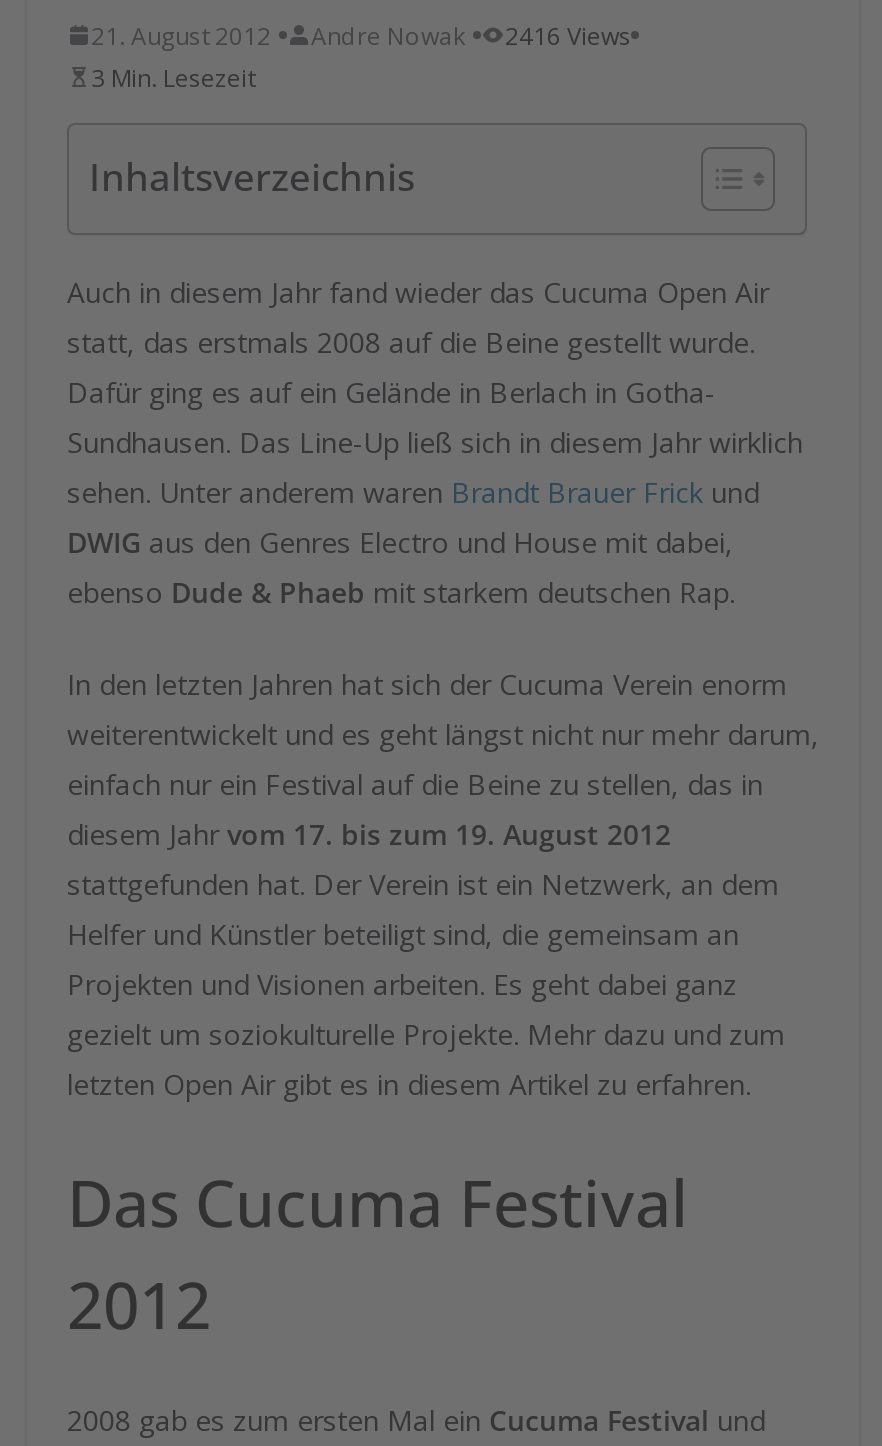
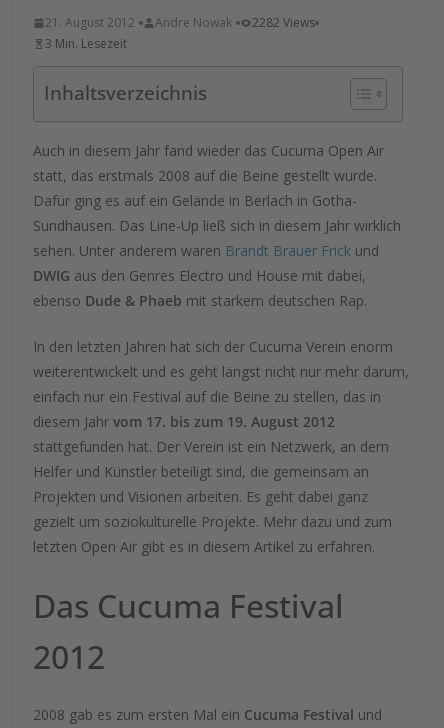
[505,19,631,53] 2416 Views -> [252,14,315,31] 2282 Views

